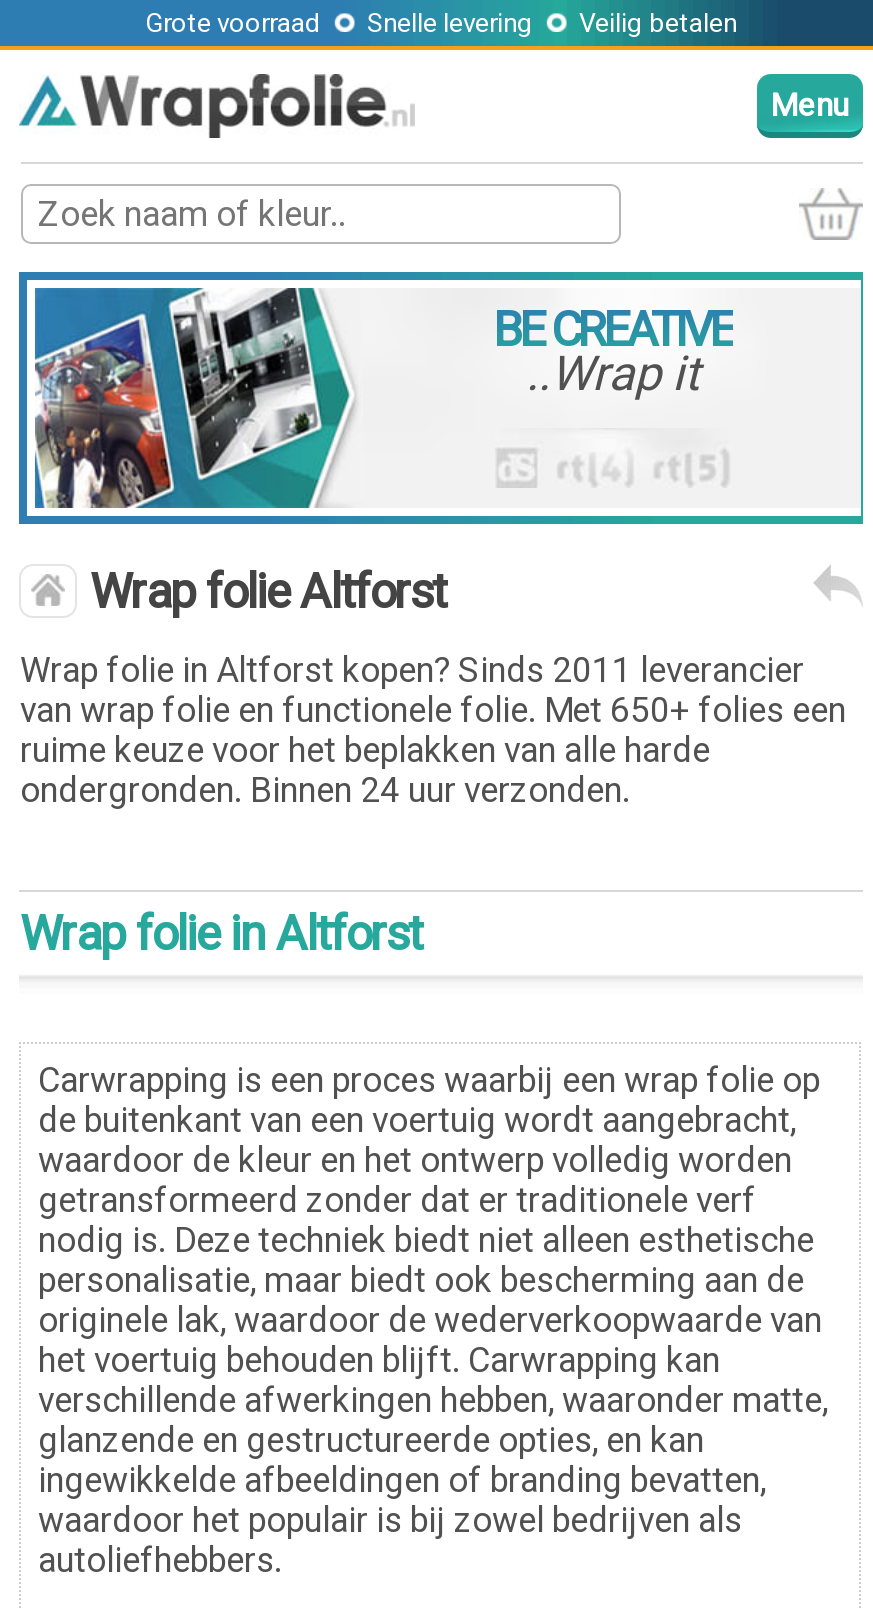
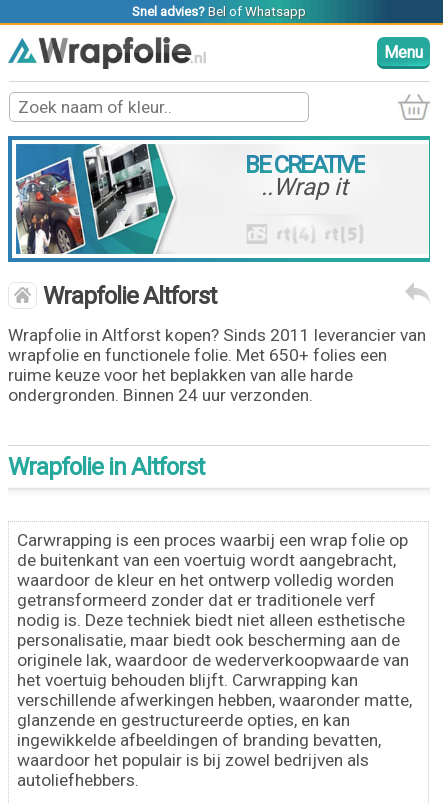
[145,8,737,38] Grote voorraad | Snelle levering | Veilig betalen -> [132,4,306,19] Snel advies? Bel of Whatsapp
[20,906,422,962] Wrap folie in Altforst -> [8,453,204,481] Wrapfolie in Altforst

